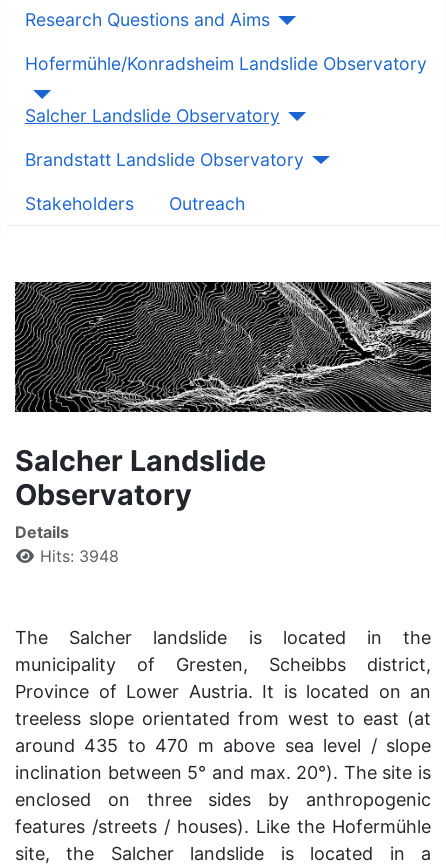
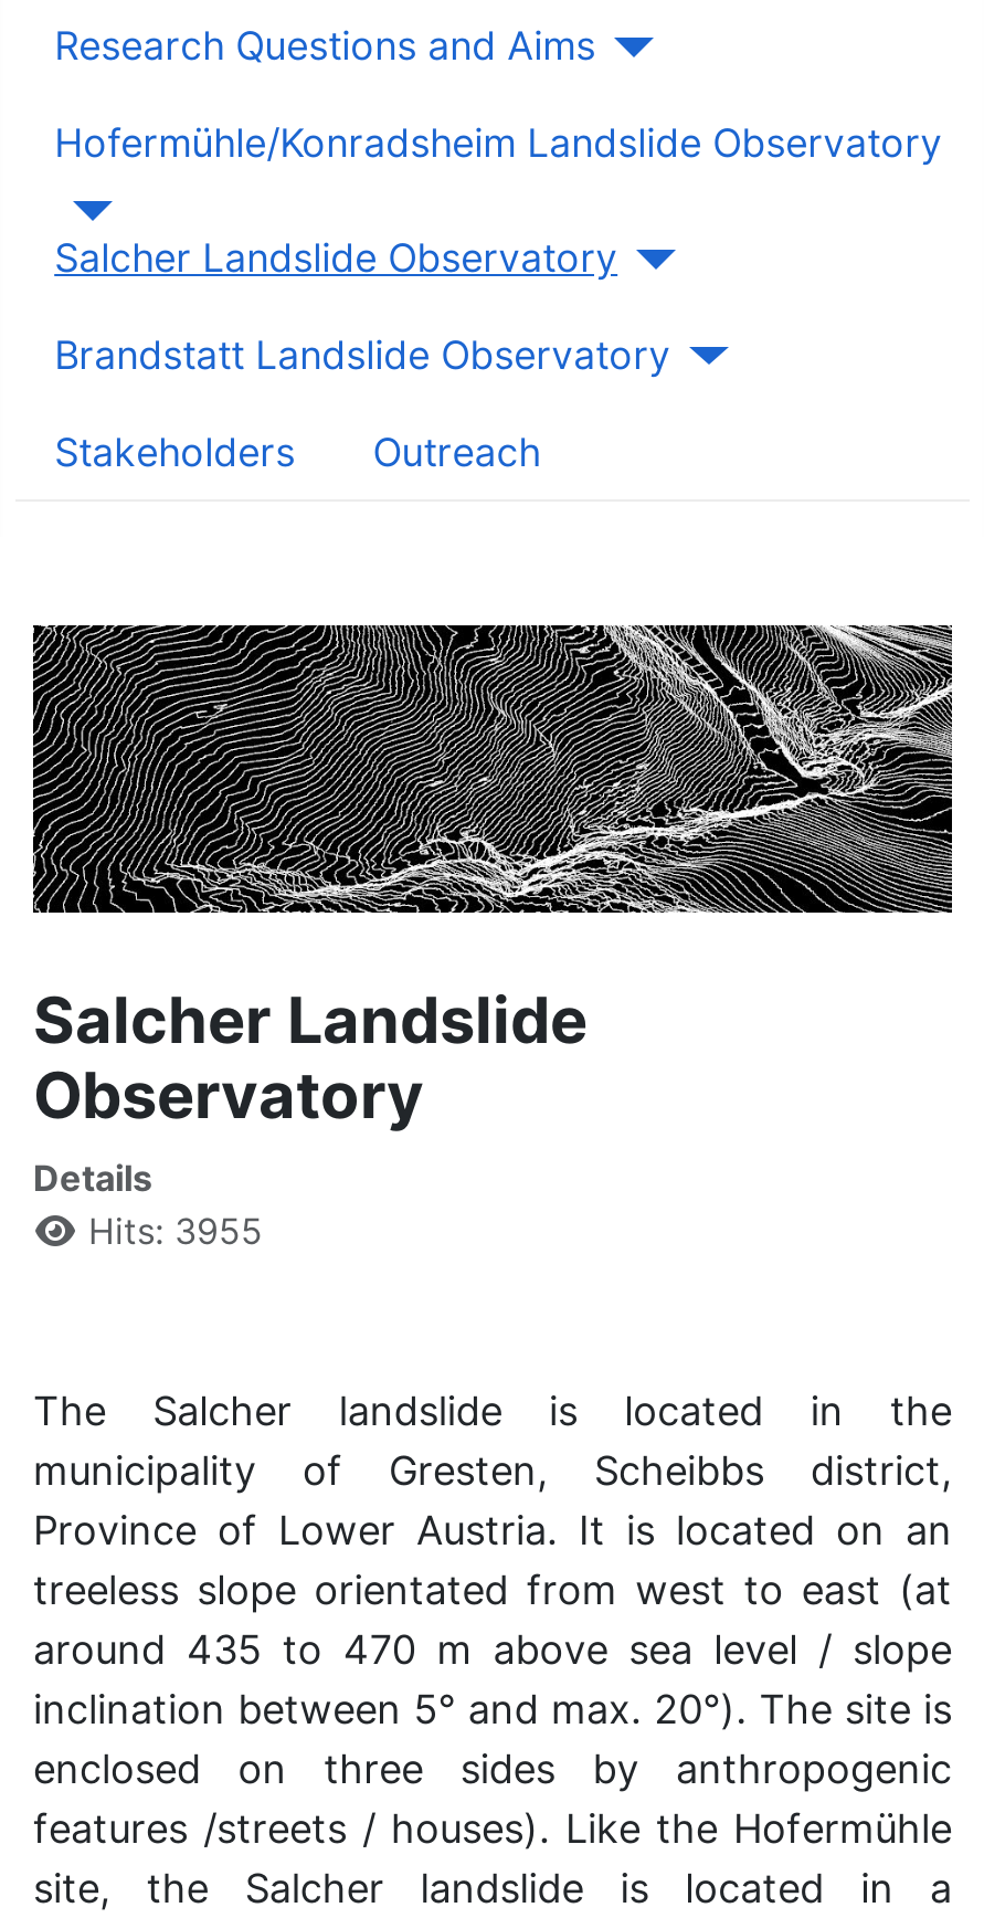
[40,546,119,566] Hits: 3948 -> [88,1208,263,1252] Hits: 3955

